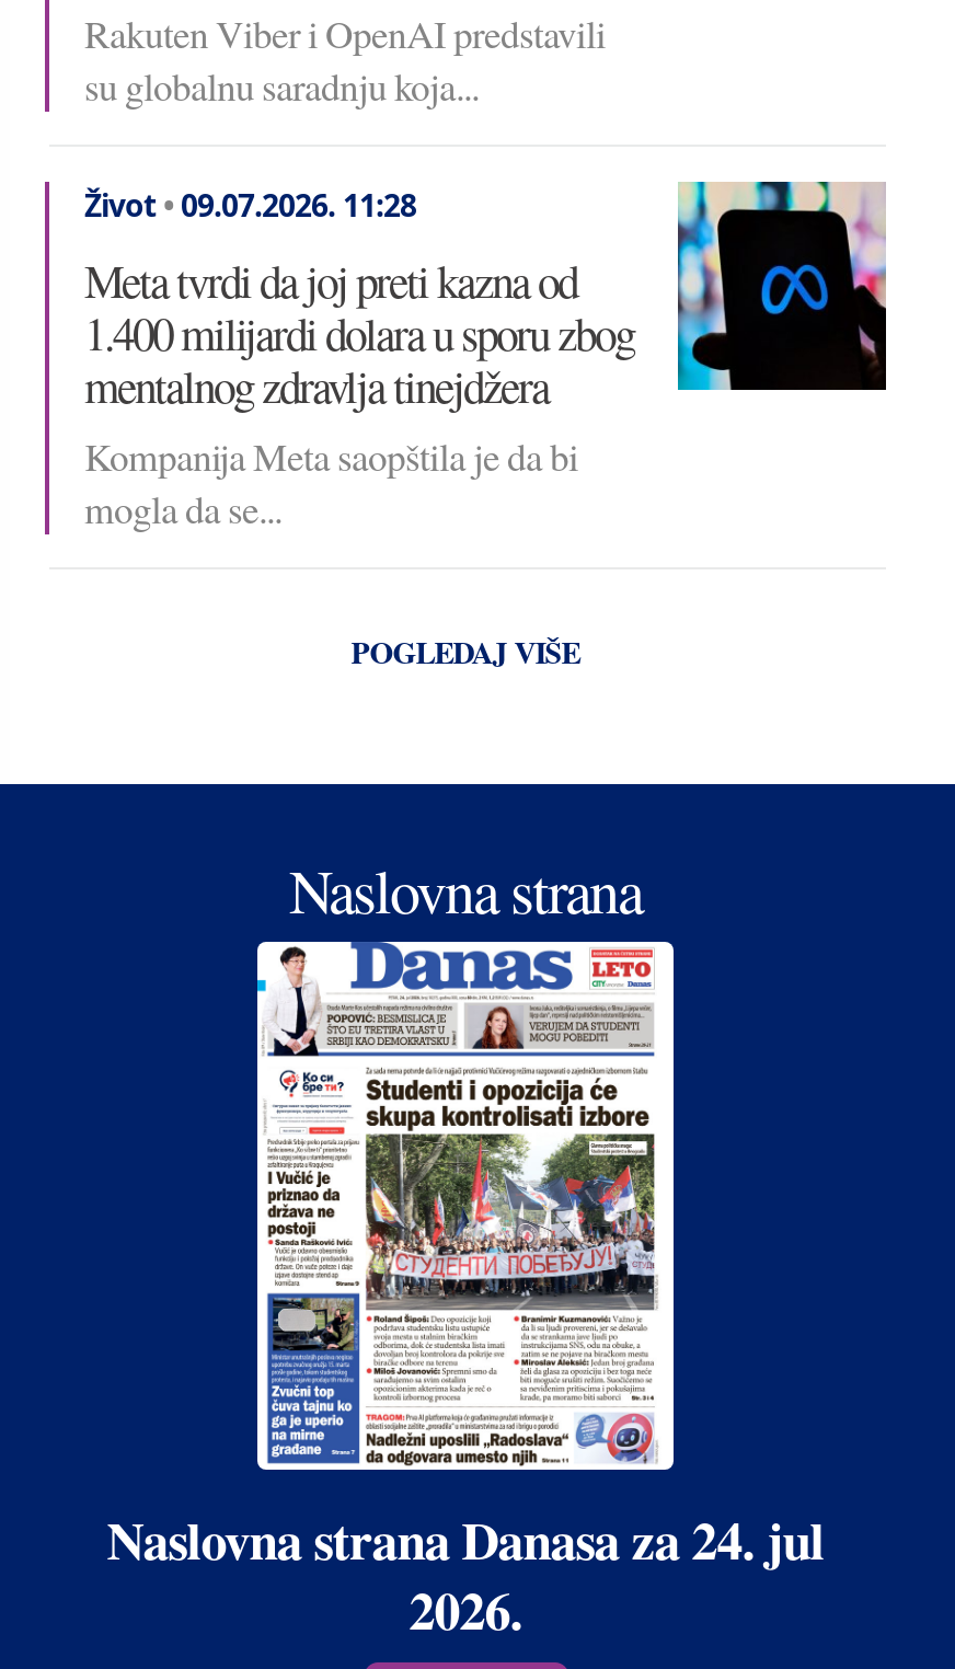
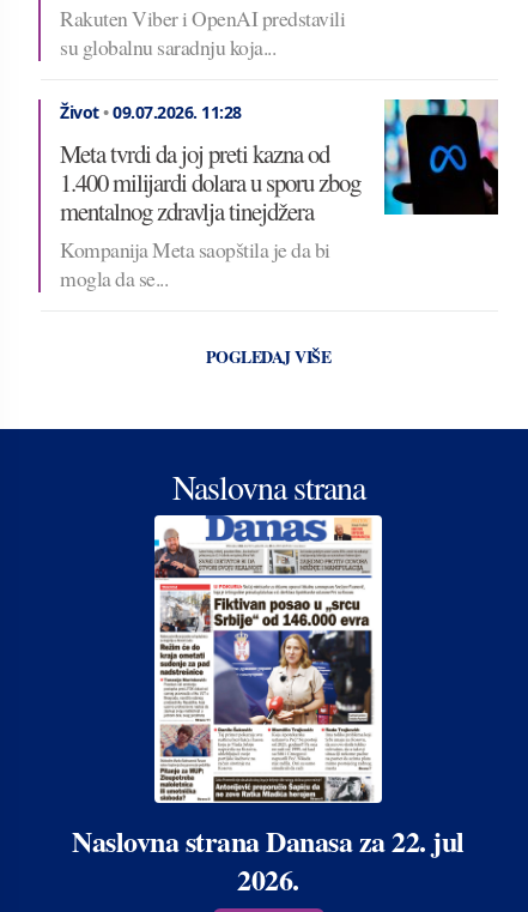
[107,946,824,1577] [image] | Naslovna strana Danasa za 24. jul -> [72,517,464,861] [image] | Naslovna strana Danasa za 22. jul

